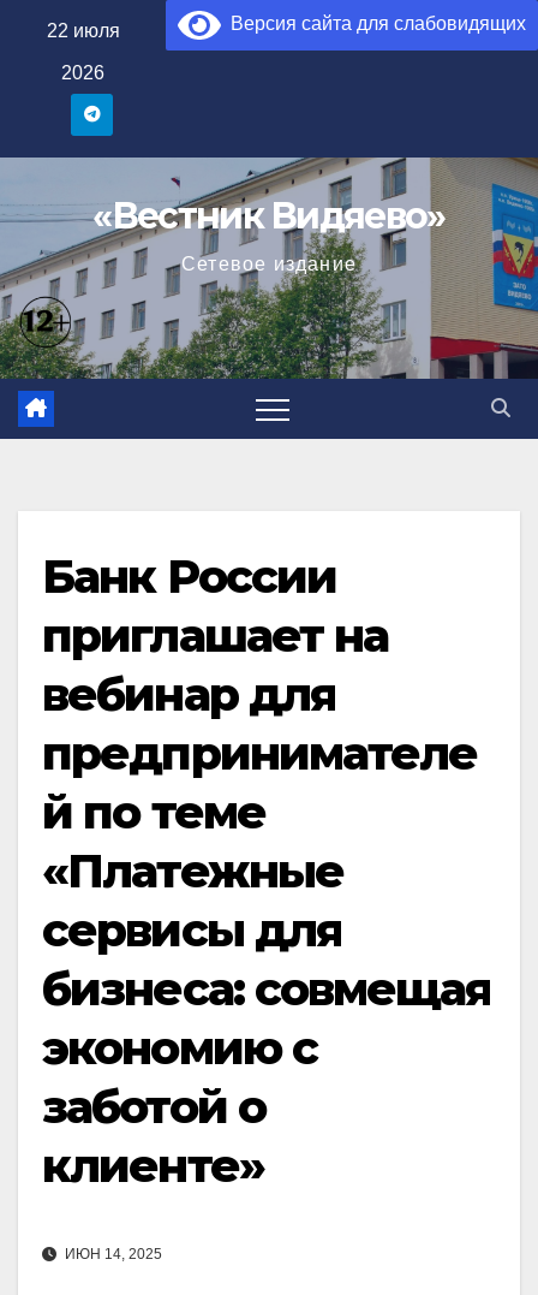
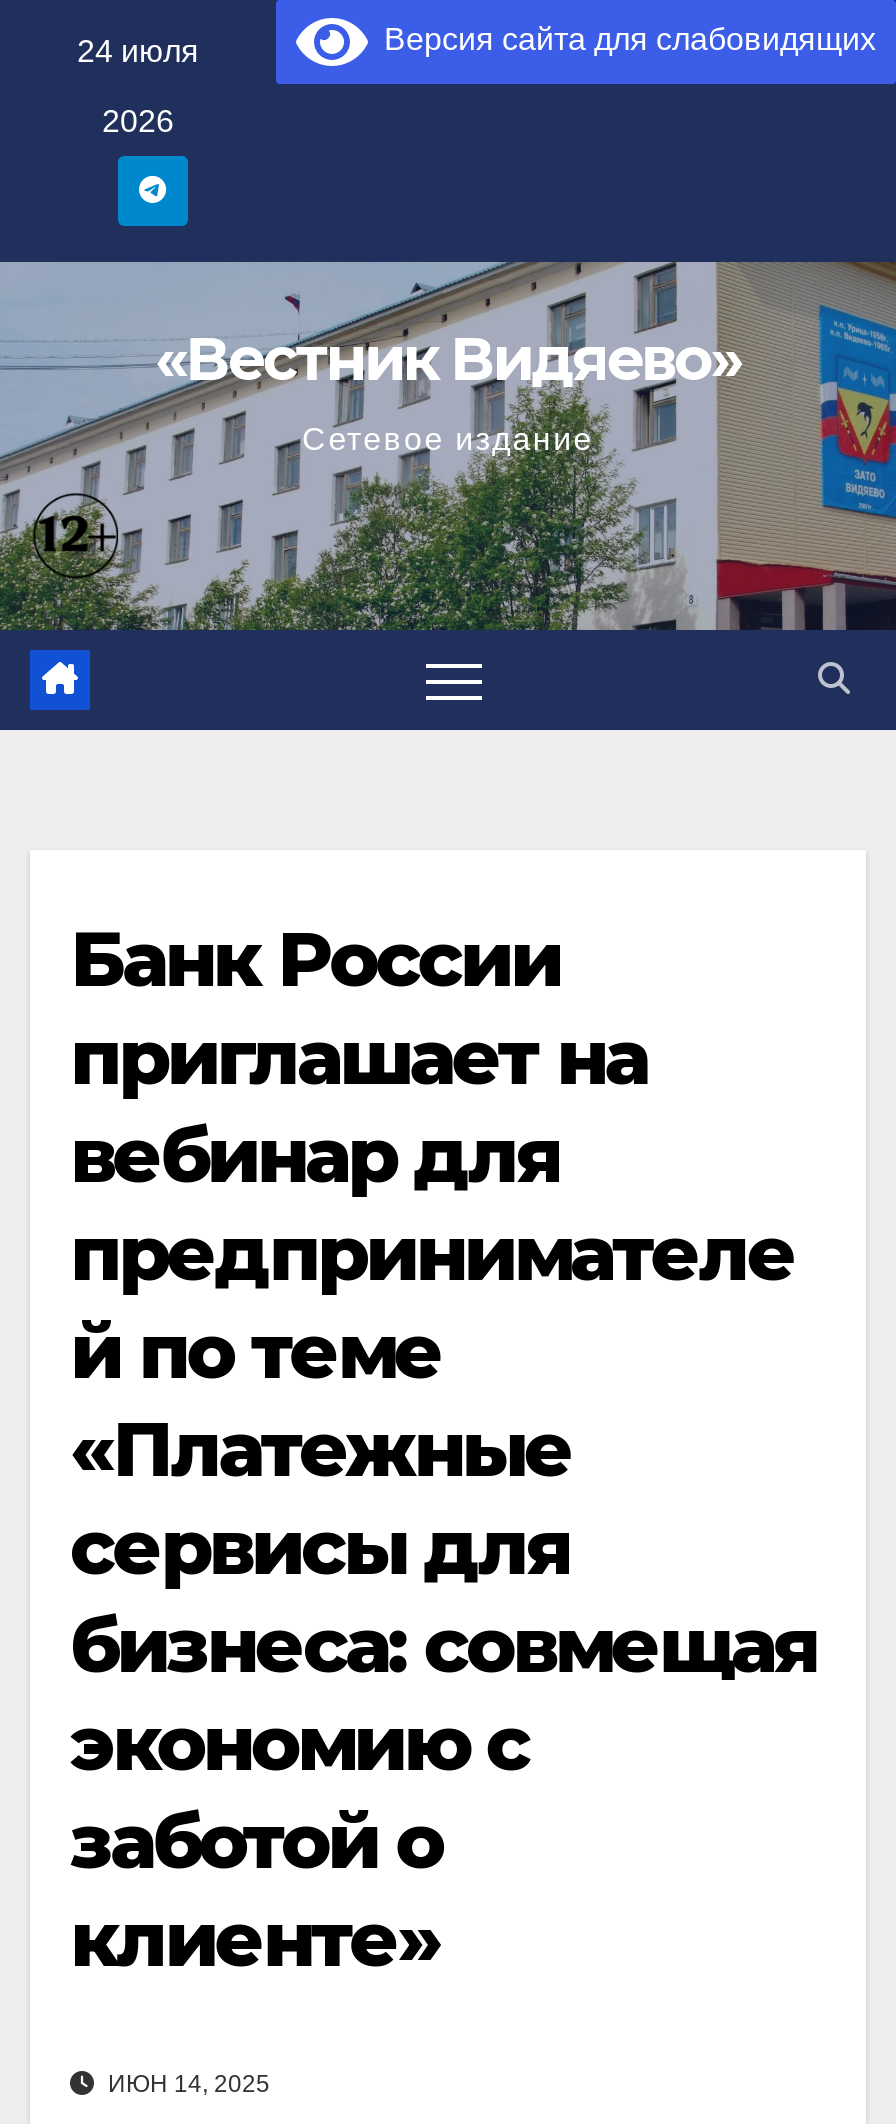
[46,20,119,41] 22 июля -> [77,34,199,68] 24 июля

